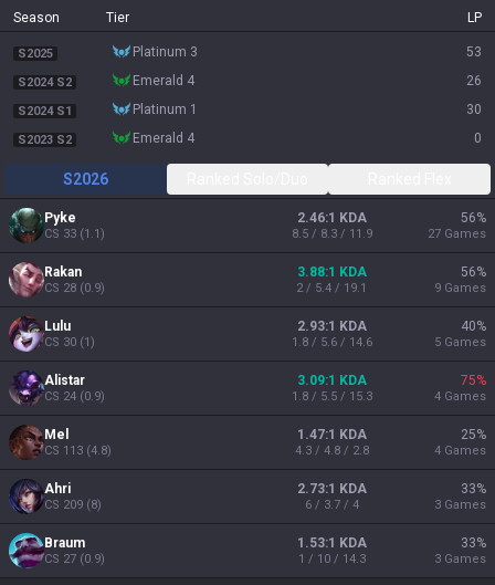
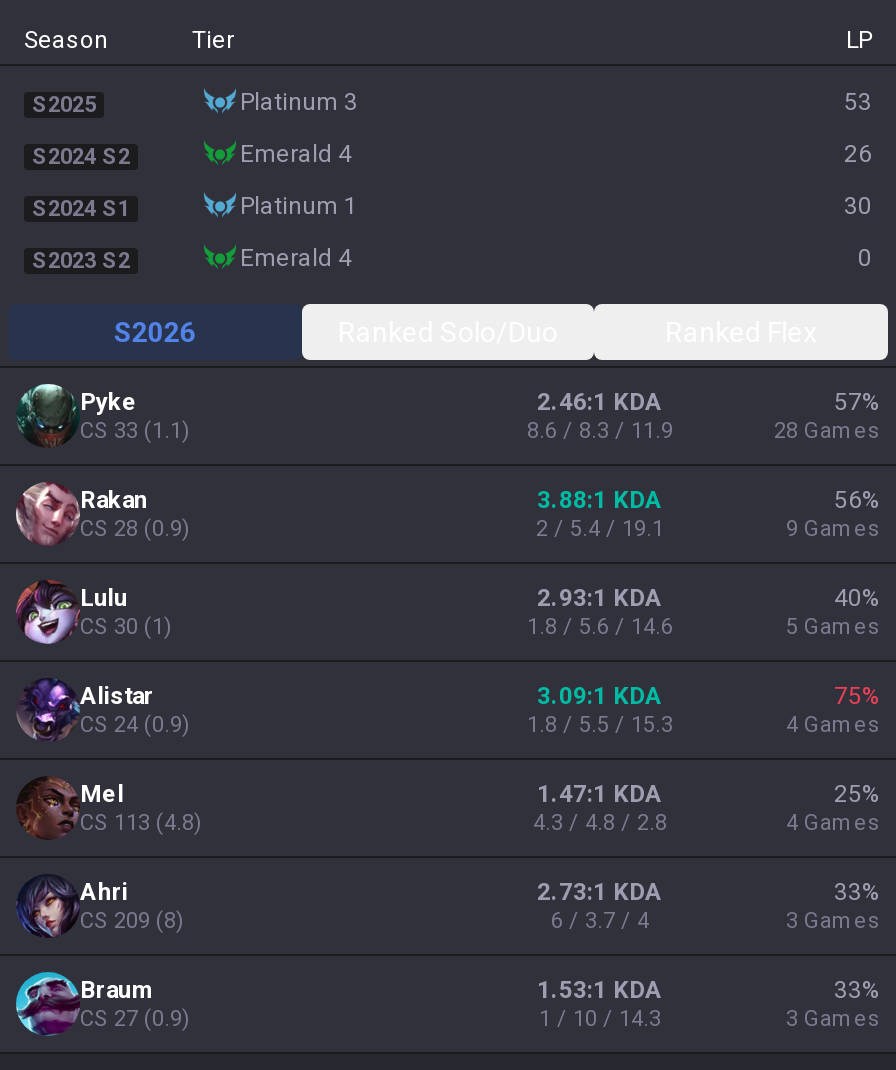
[461,210,486,226] 56% -> [834,388,880,416] 57%
[291,227,372,241] 8.5 / 8.3 / 11.9 -> [527,418,673,444] 8.6 / 8.3 / 11.9
[428,227,486,241] 27 Games -> [774,418,880,444] 28 Games

